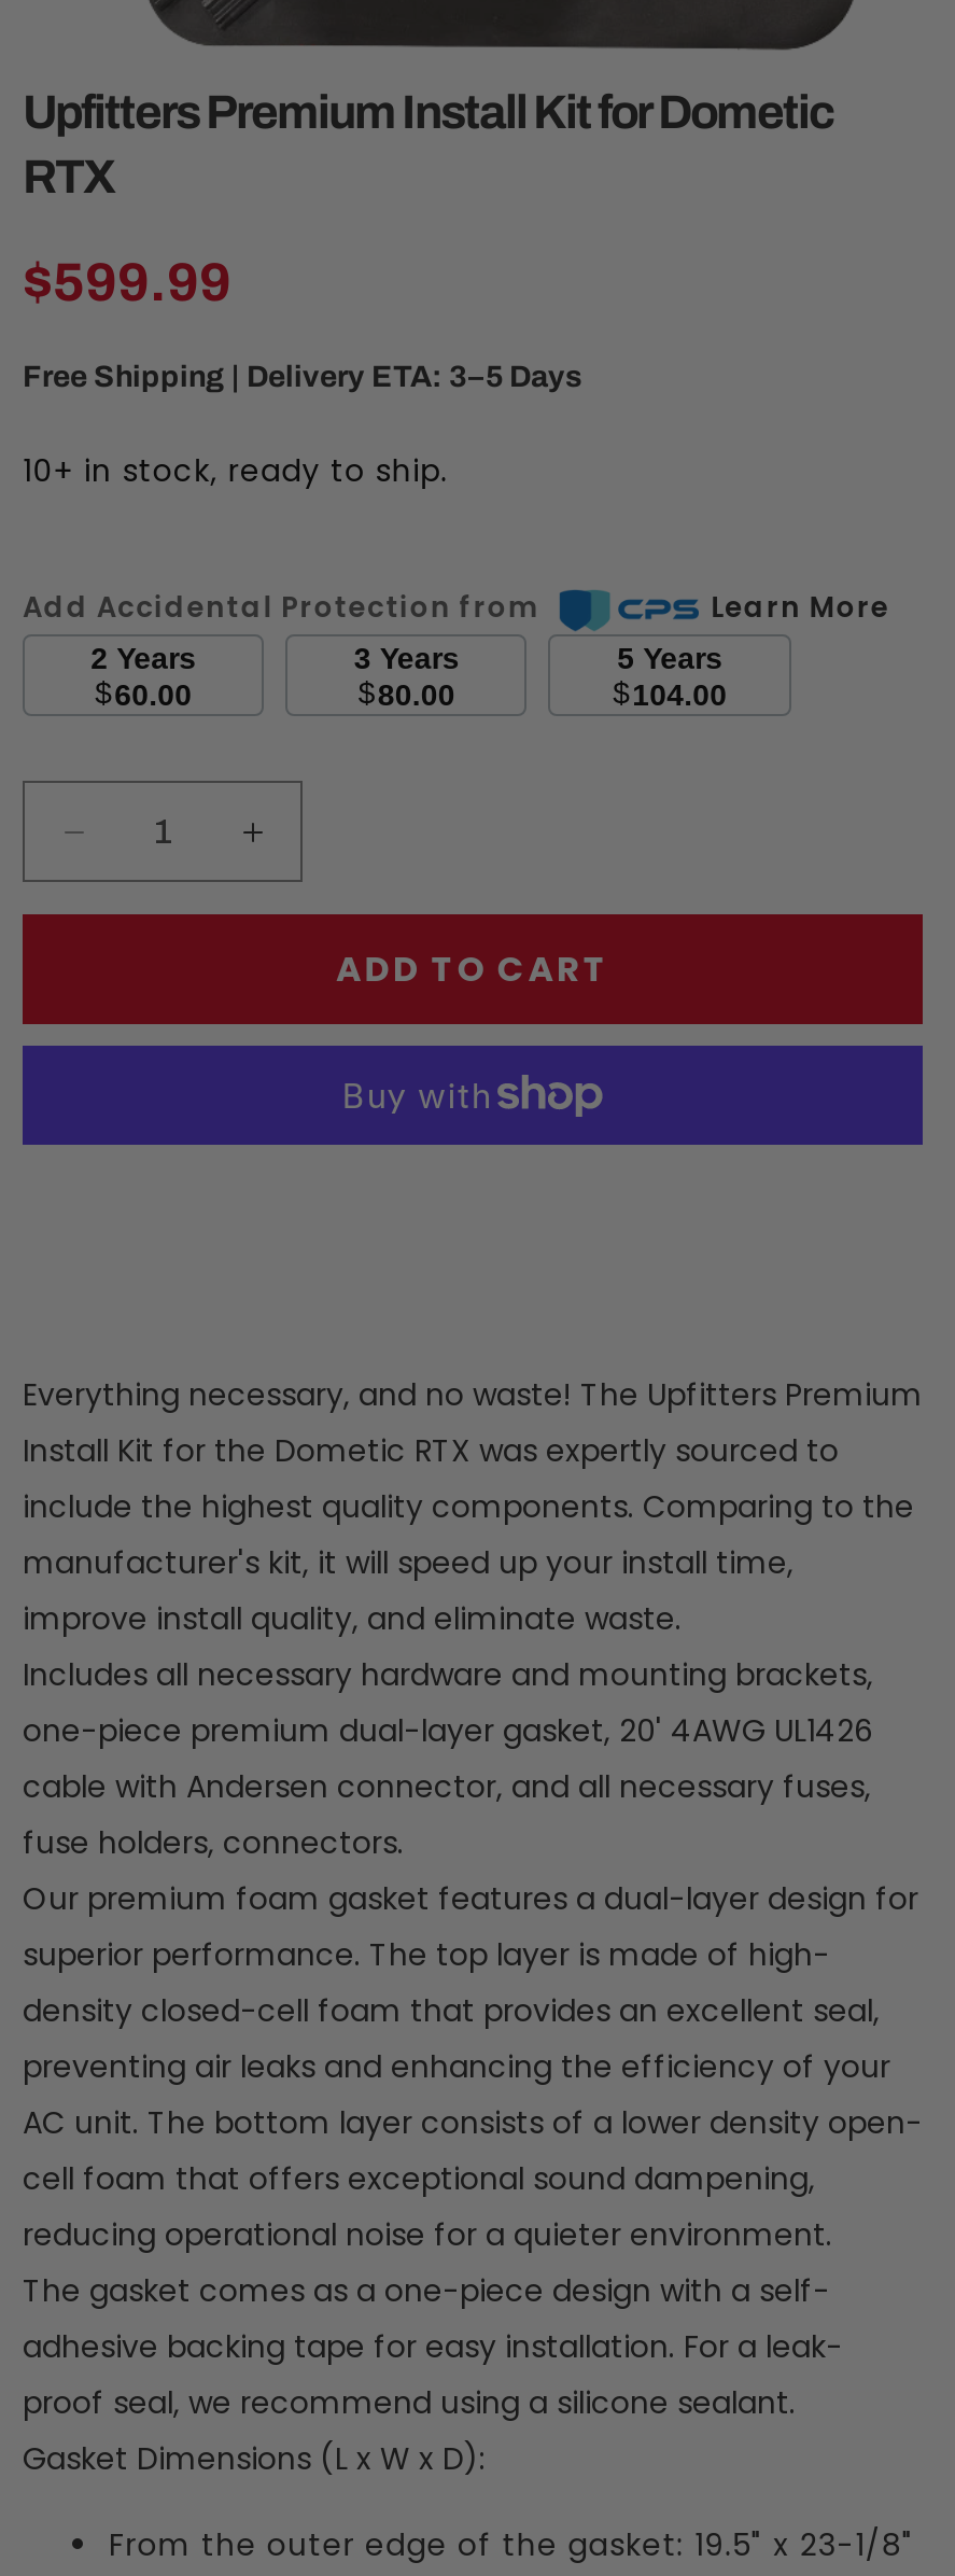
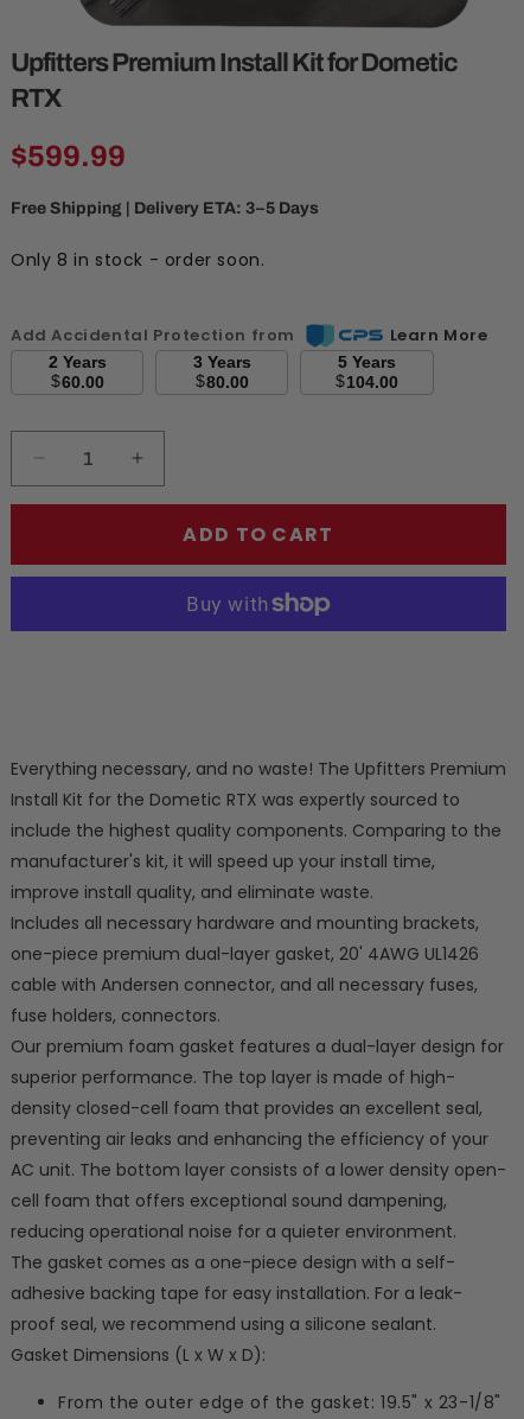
[23,450,449,493] 10+ in stock, ready to ship. -> [11,248,265,272] Only 8 in stock - order soon.

